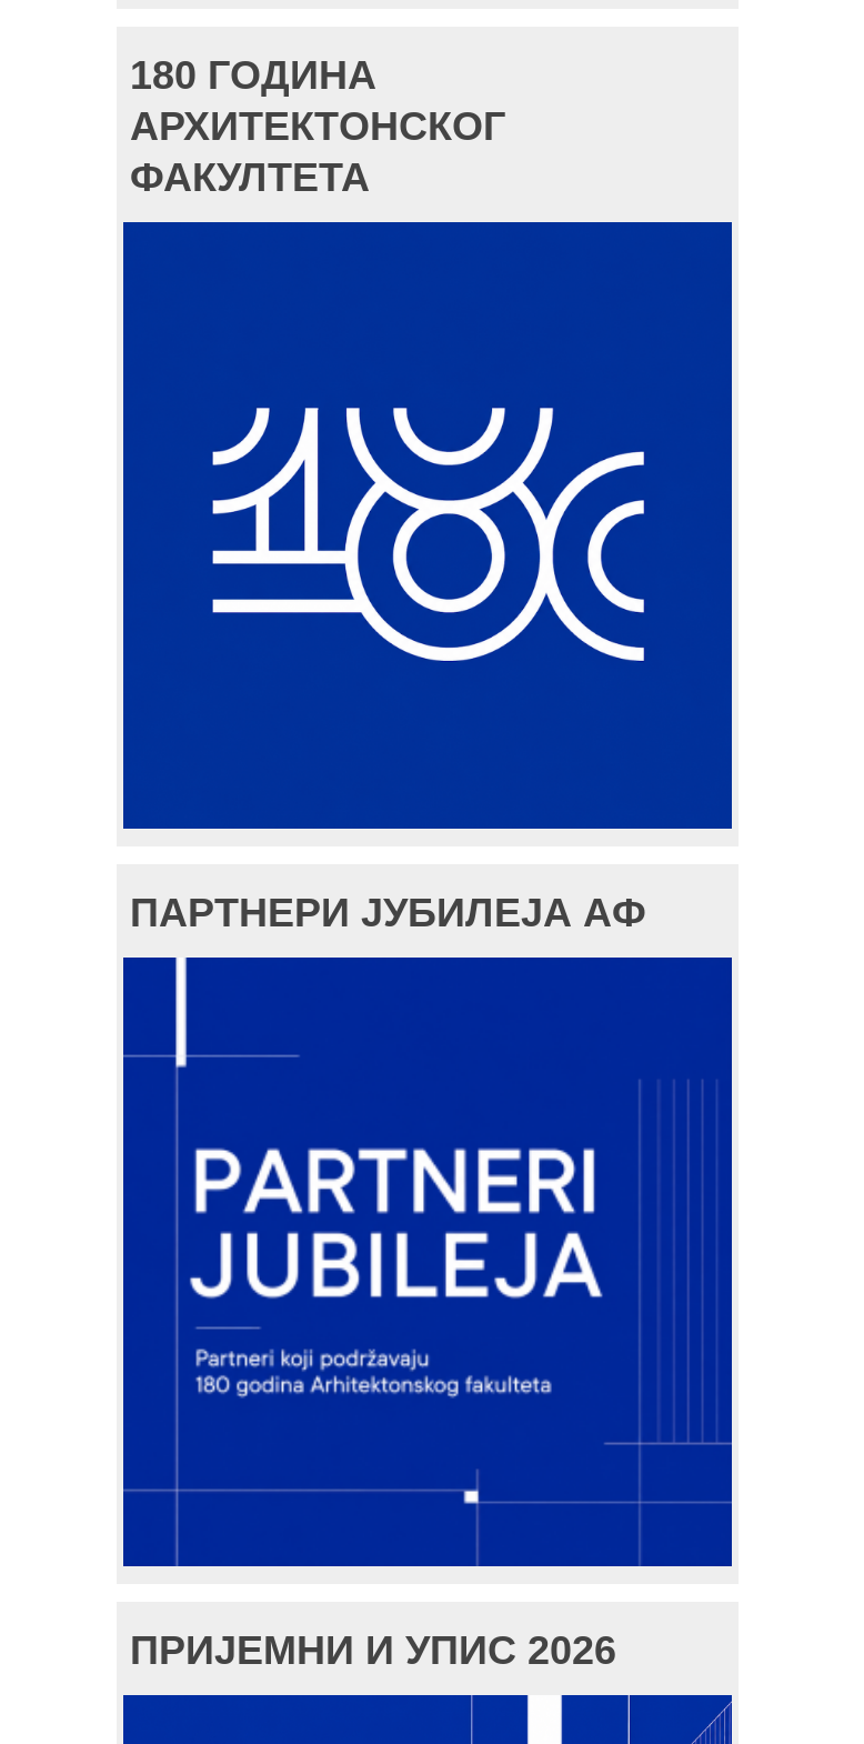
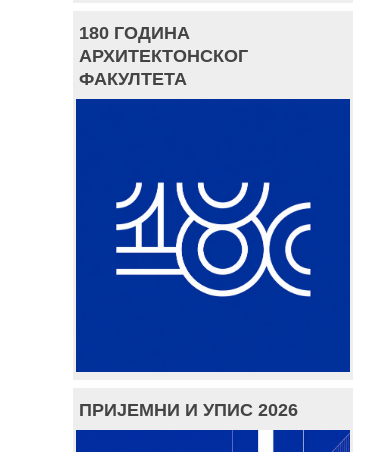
[130,890,645,935] ПАРТНЕРИ ЈУБИЛЕЈА АФ -> none
[170,960,601,1560] [image] -> none

